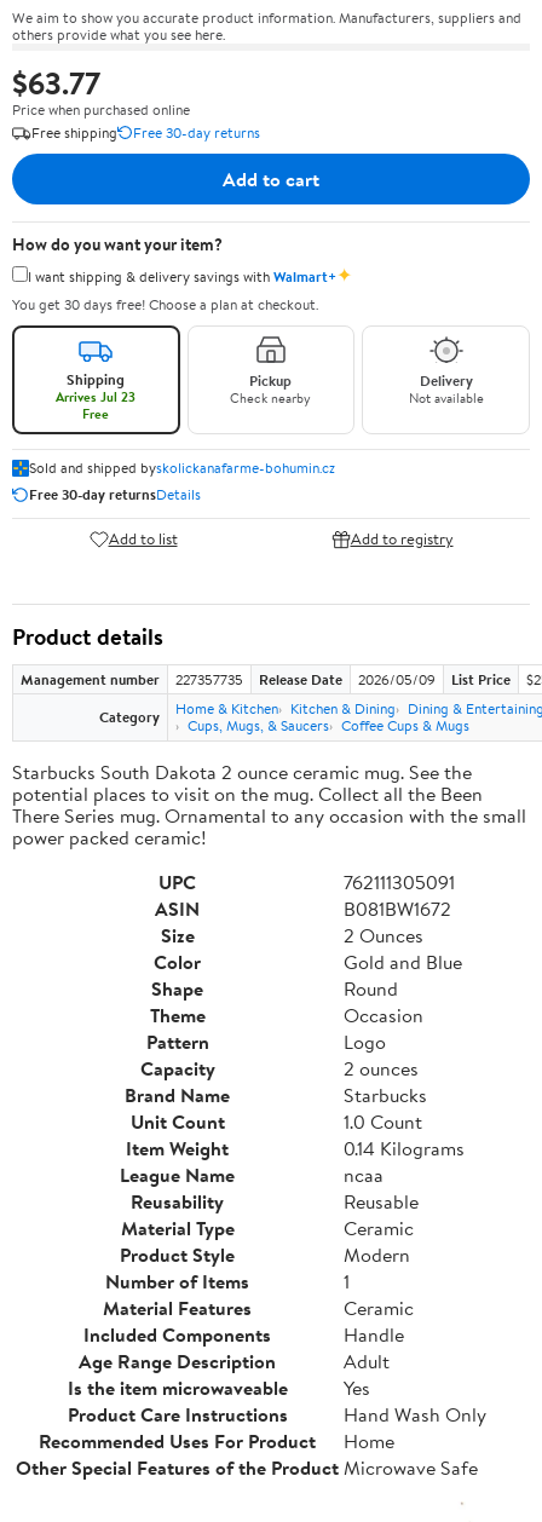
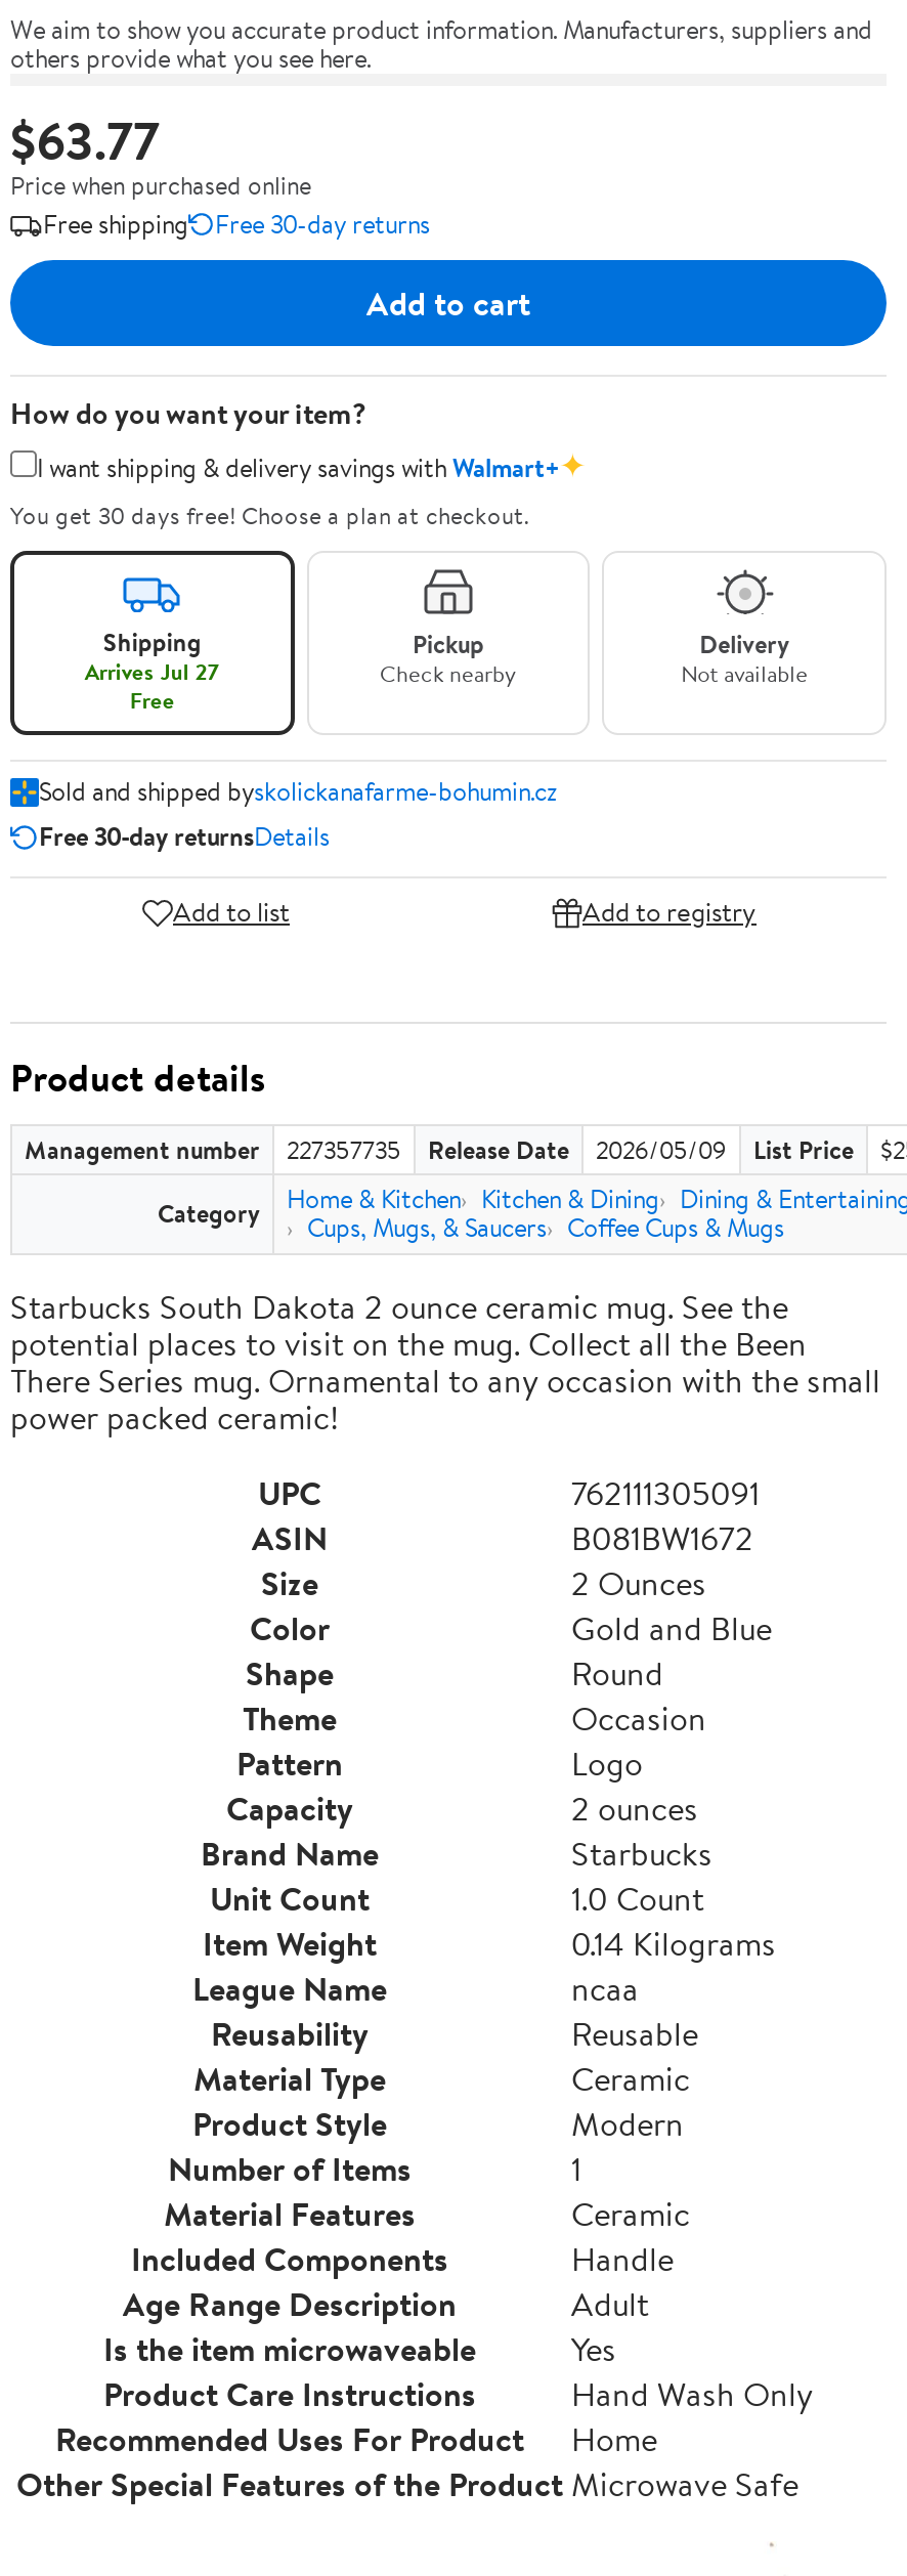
[56,387,136,407] Arrives Jul 23 -> [85,655,220,688] Arrives Jul 27

